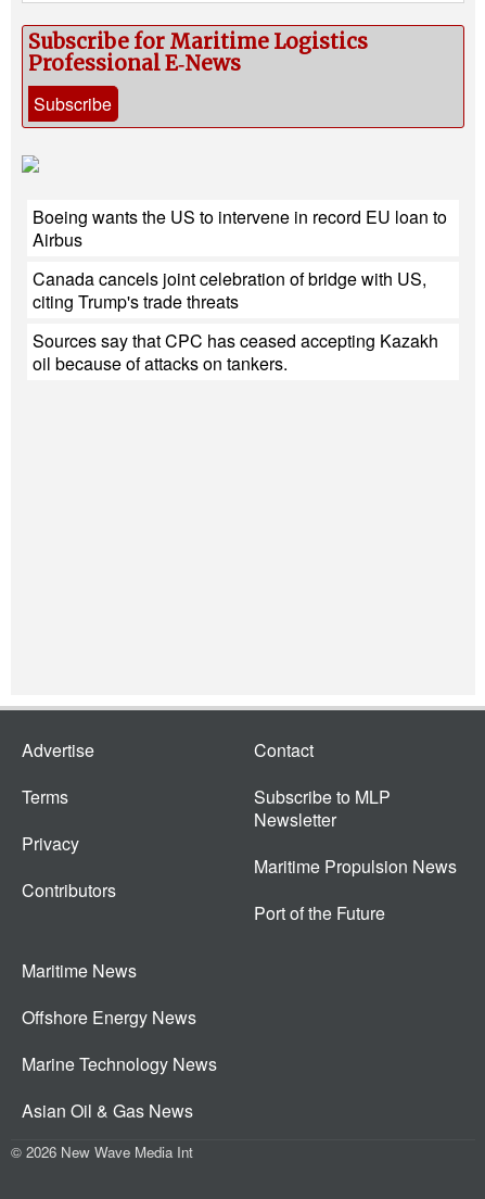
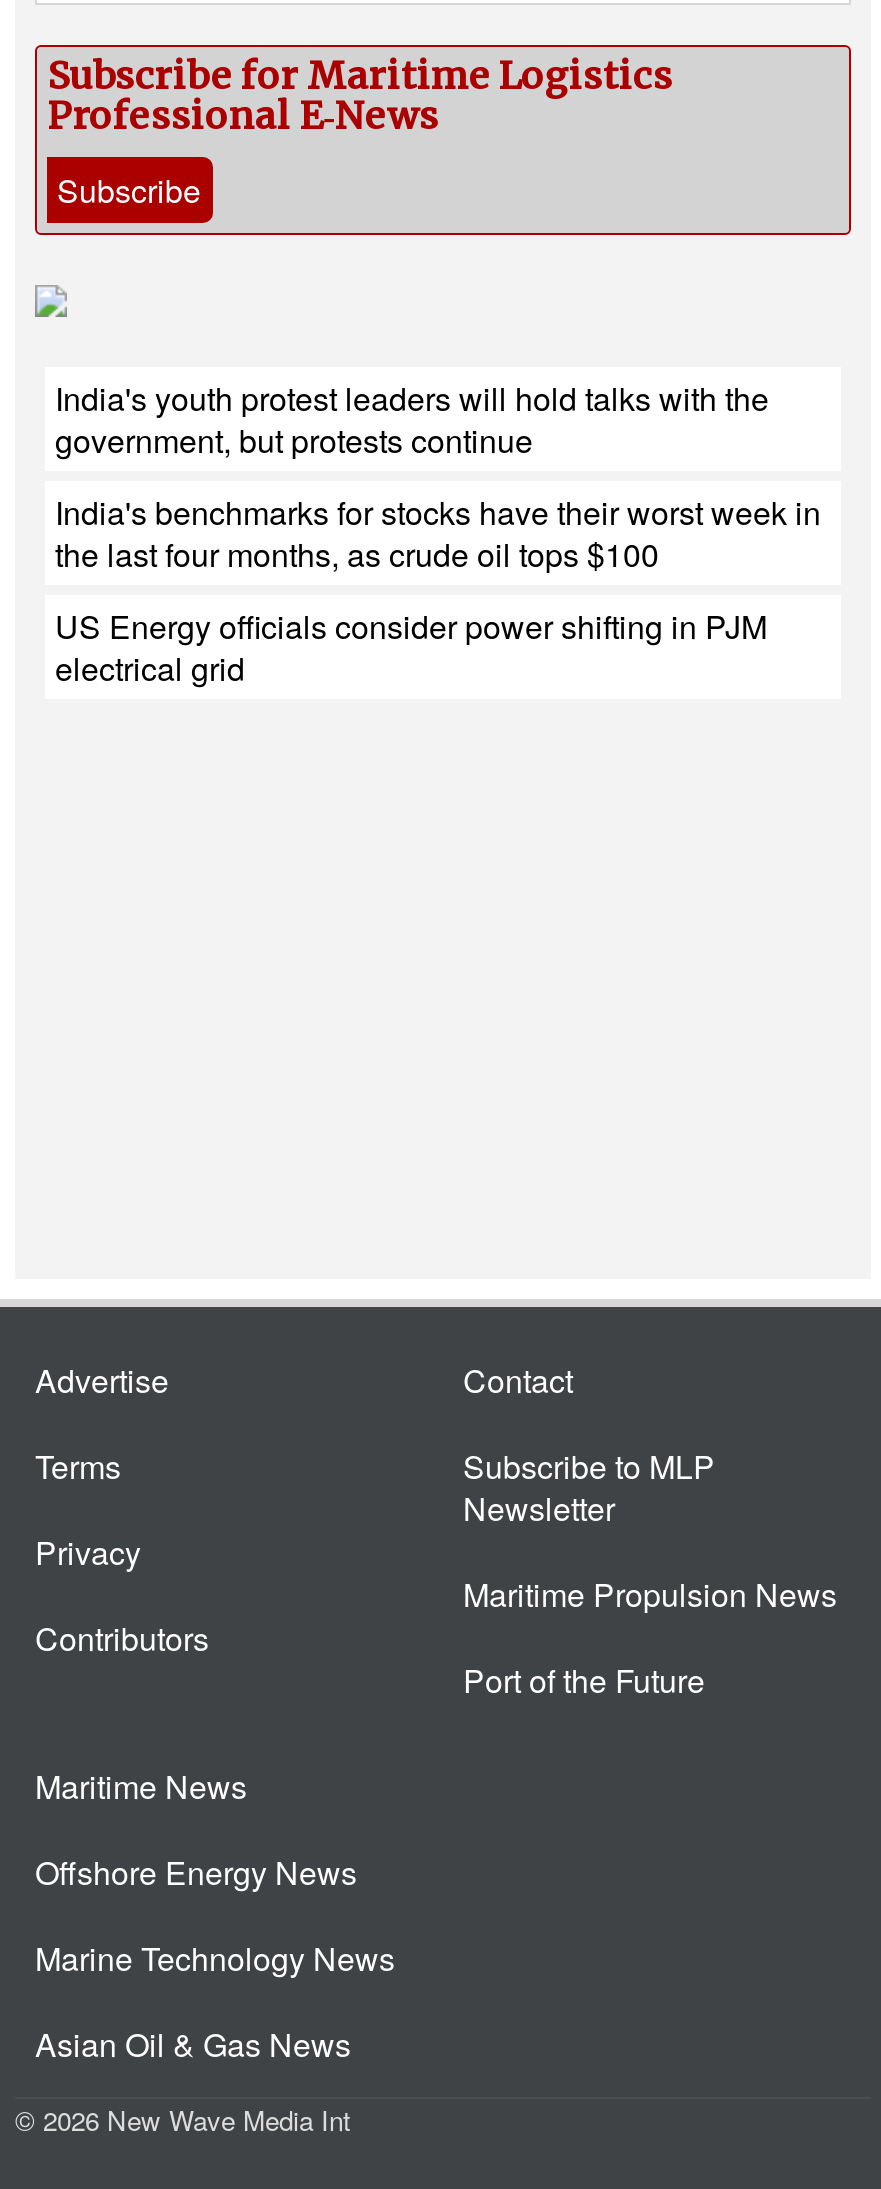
[33,204,447,252] Boeing wants the US to intervene in record EU loan to | Airbus -> [55,374,769,462] India's youth protest leaders will hold talks with the | government, but protests continue
[33,266,426,314] Canada cancels joint celebration of bridge with US, | citing Trump's trade threats -> [55,488,821,576] India's benchmarks for stocks have their worst week in | the last four months, as crude oil tops $100
[33,328,438,375] Sources say that CPC has ceased accepting Kazakh | oil because of attacks on tankers. -> [55,602,767,690] US Energy officials consider power shifting in PJM | electrical grid

